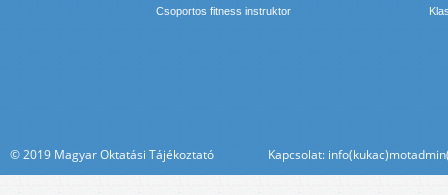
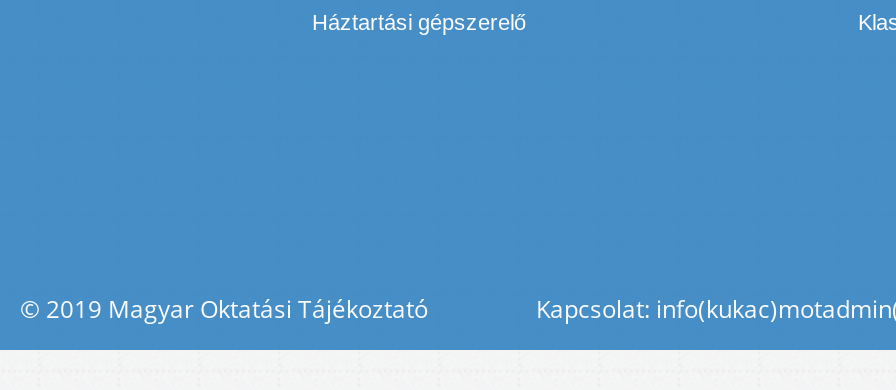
[156,5,291,17] Csoportos fitness instruktor -> [312,9,526,33] Háztartási gépszerelő

